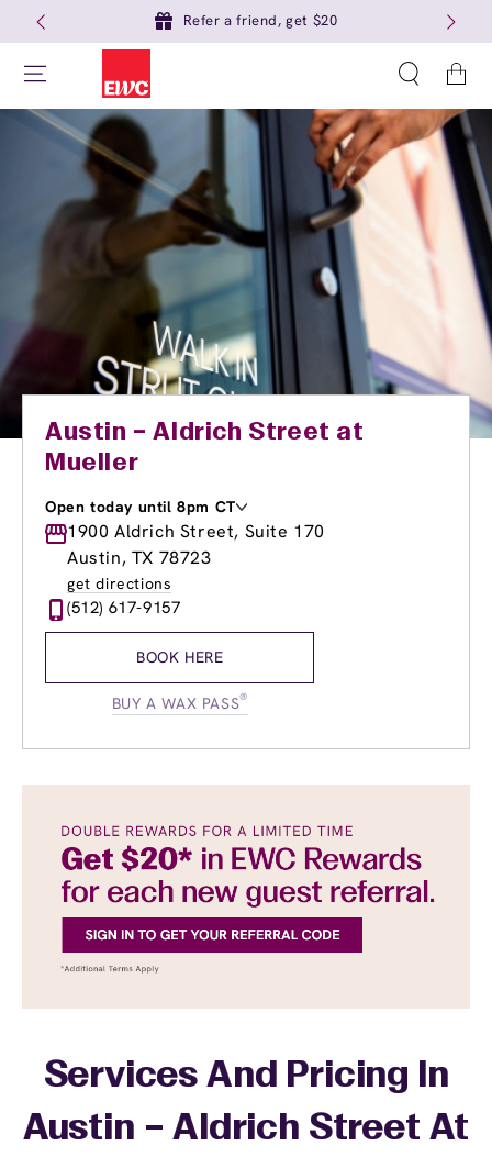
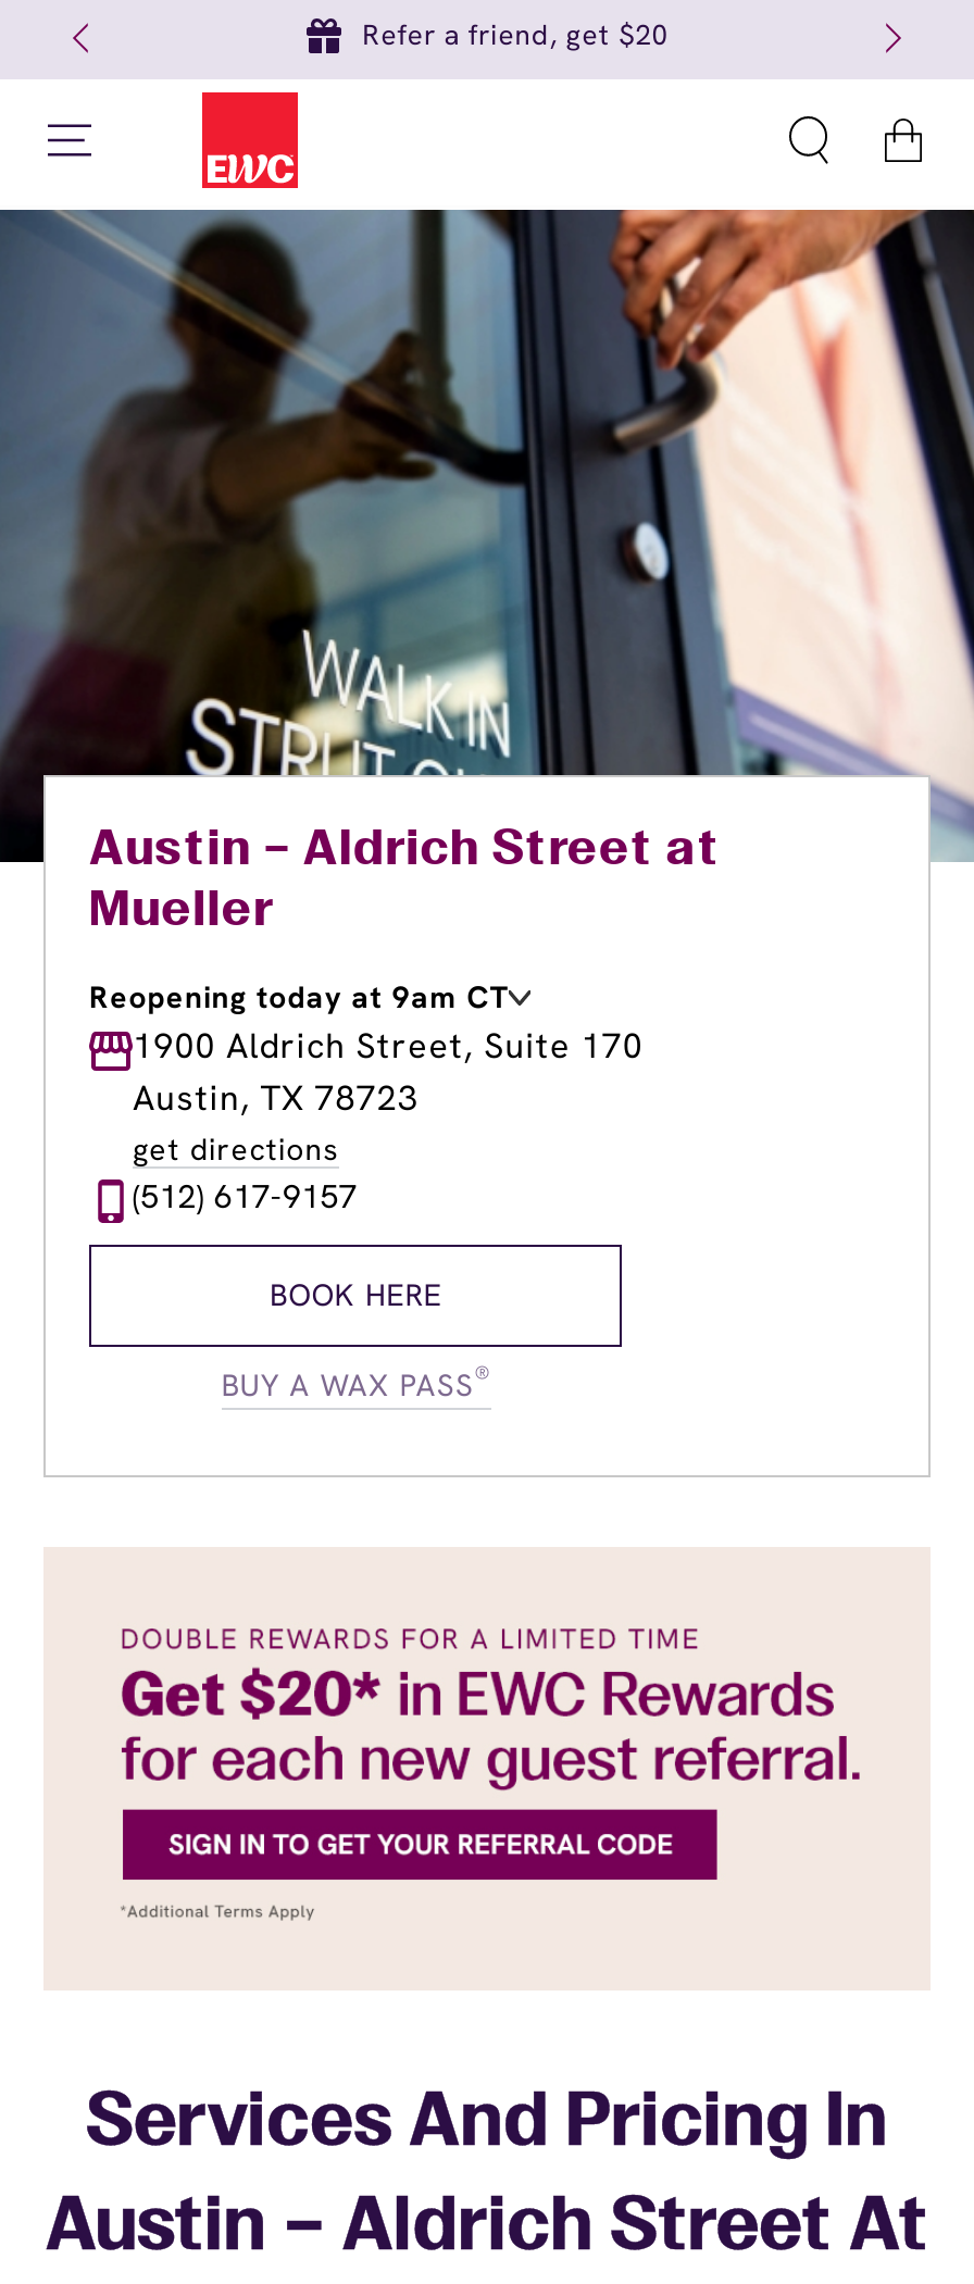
[45,497,236,516] Open today until 8pm CT -> [89,977,509,1016] Reopening today at 9am CT

